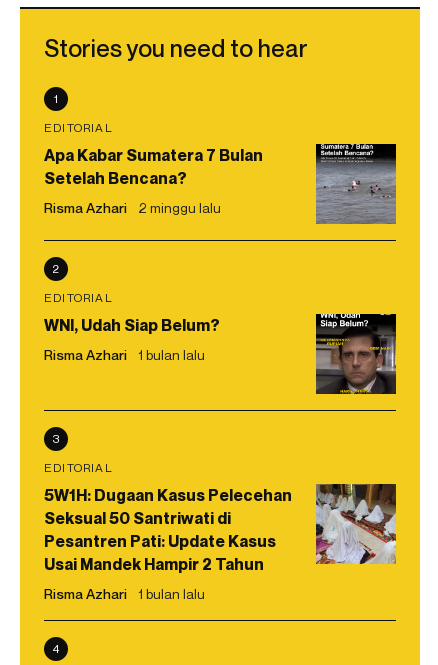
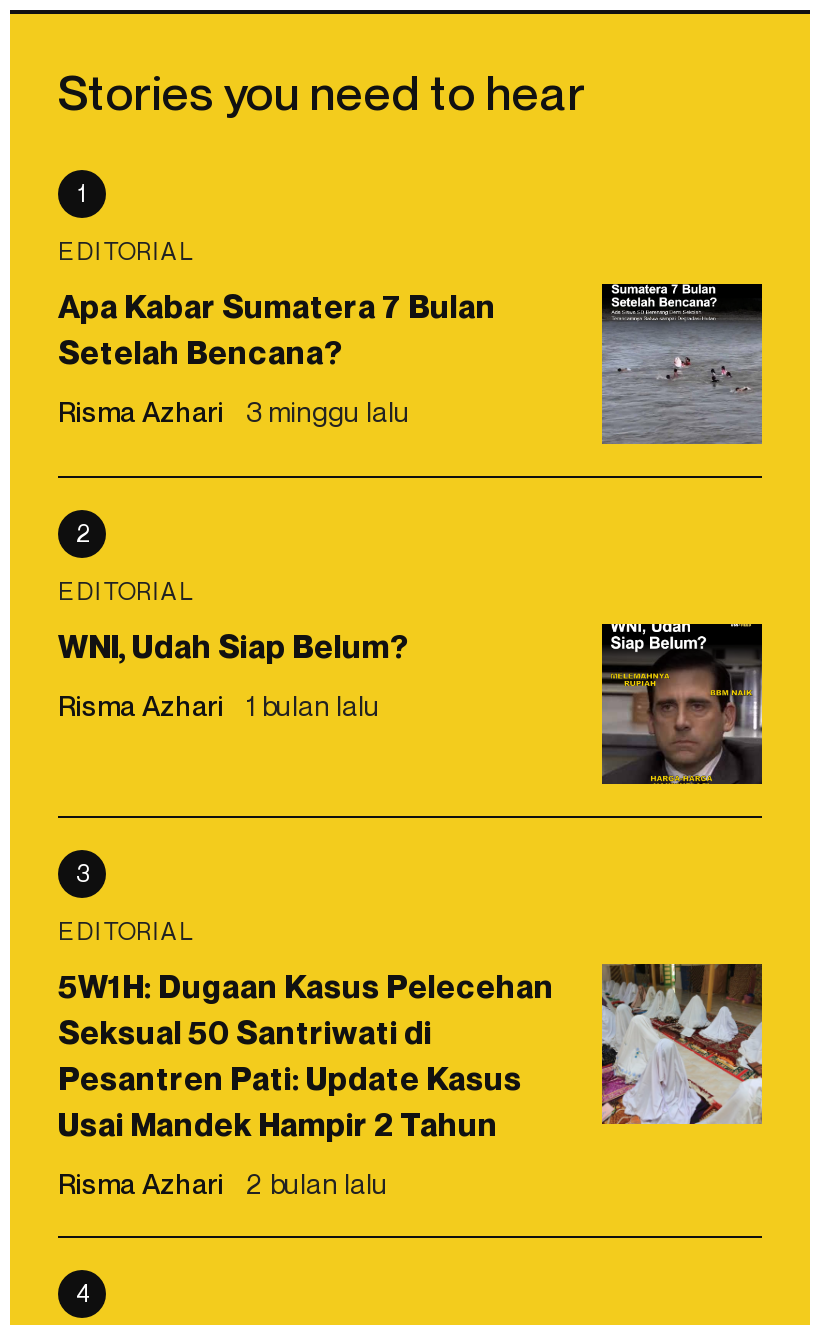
[44,199,221,216] Risma Azhari 2 minggu lalu -> [58,394,410,428] Risma Azhari 3 minggu lalu
[44,585,205,602] Risma Azhari 1 bulan lalu -> [58,1166,388,1200] Risma Azhari 2 bulan lalu

